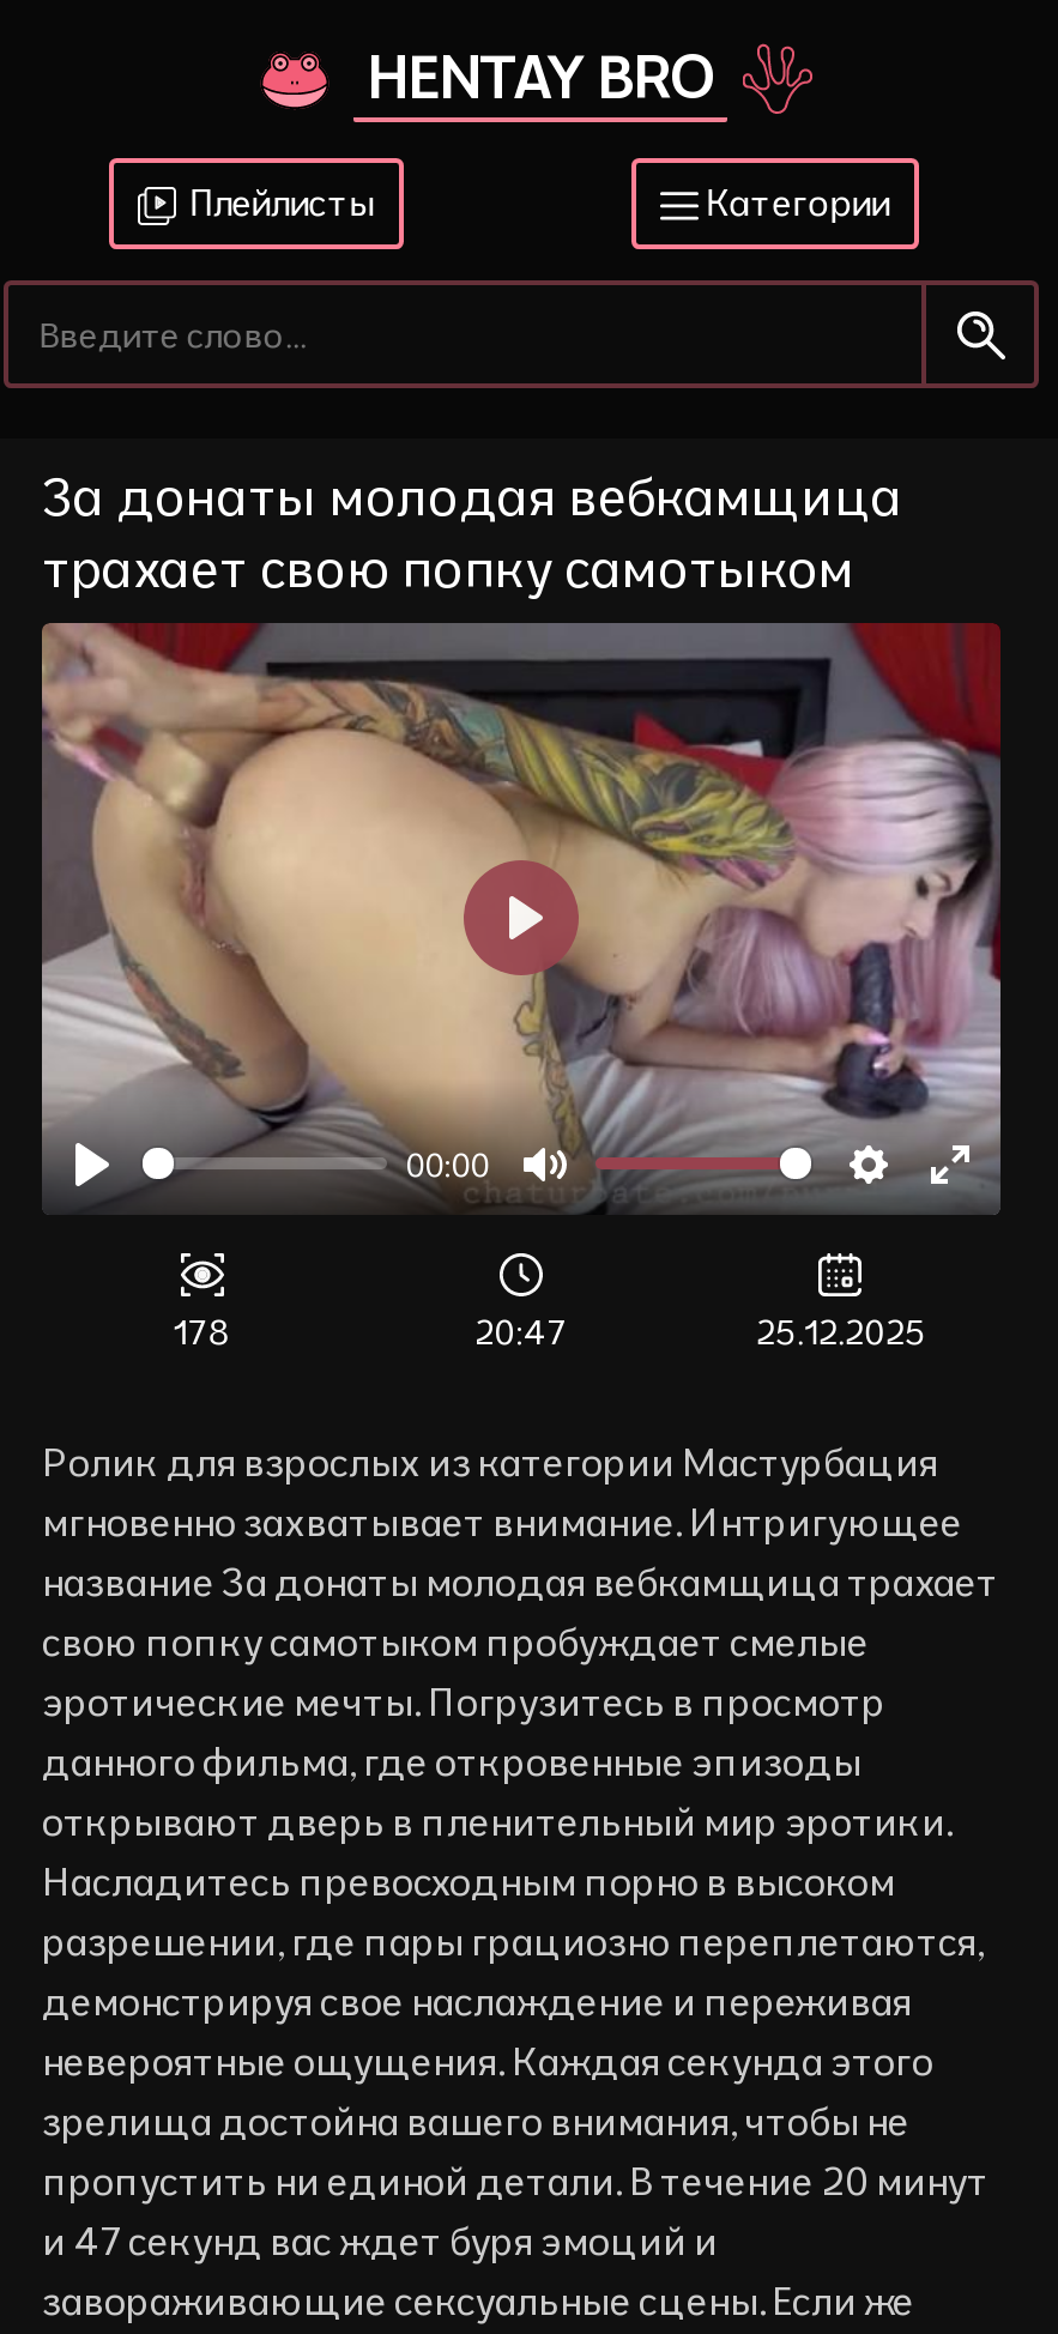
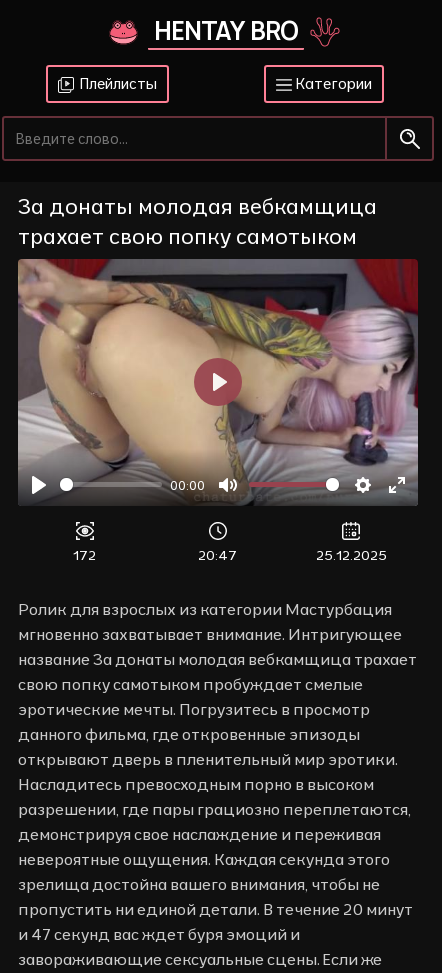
[173,1311,231,1354] 178 -> [73,546,96,564] 172

